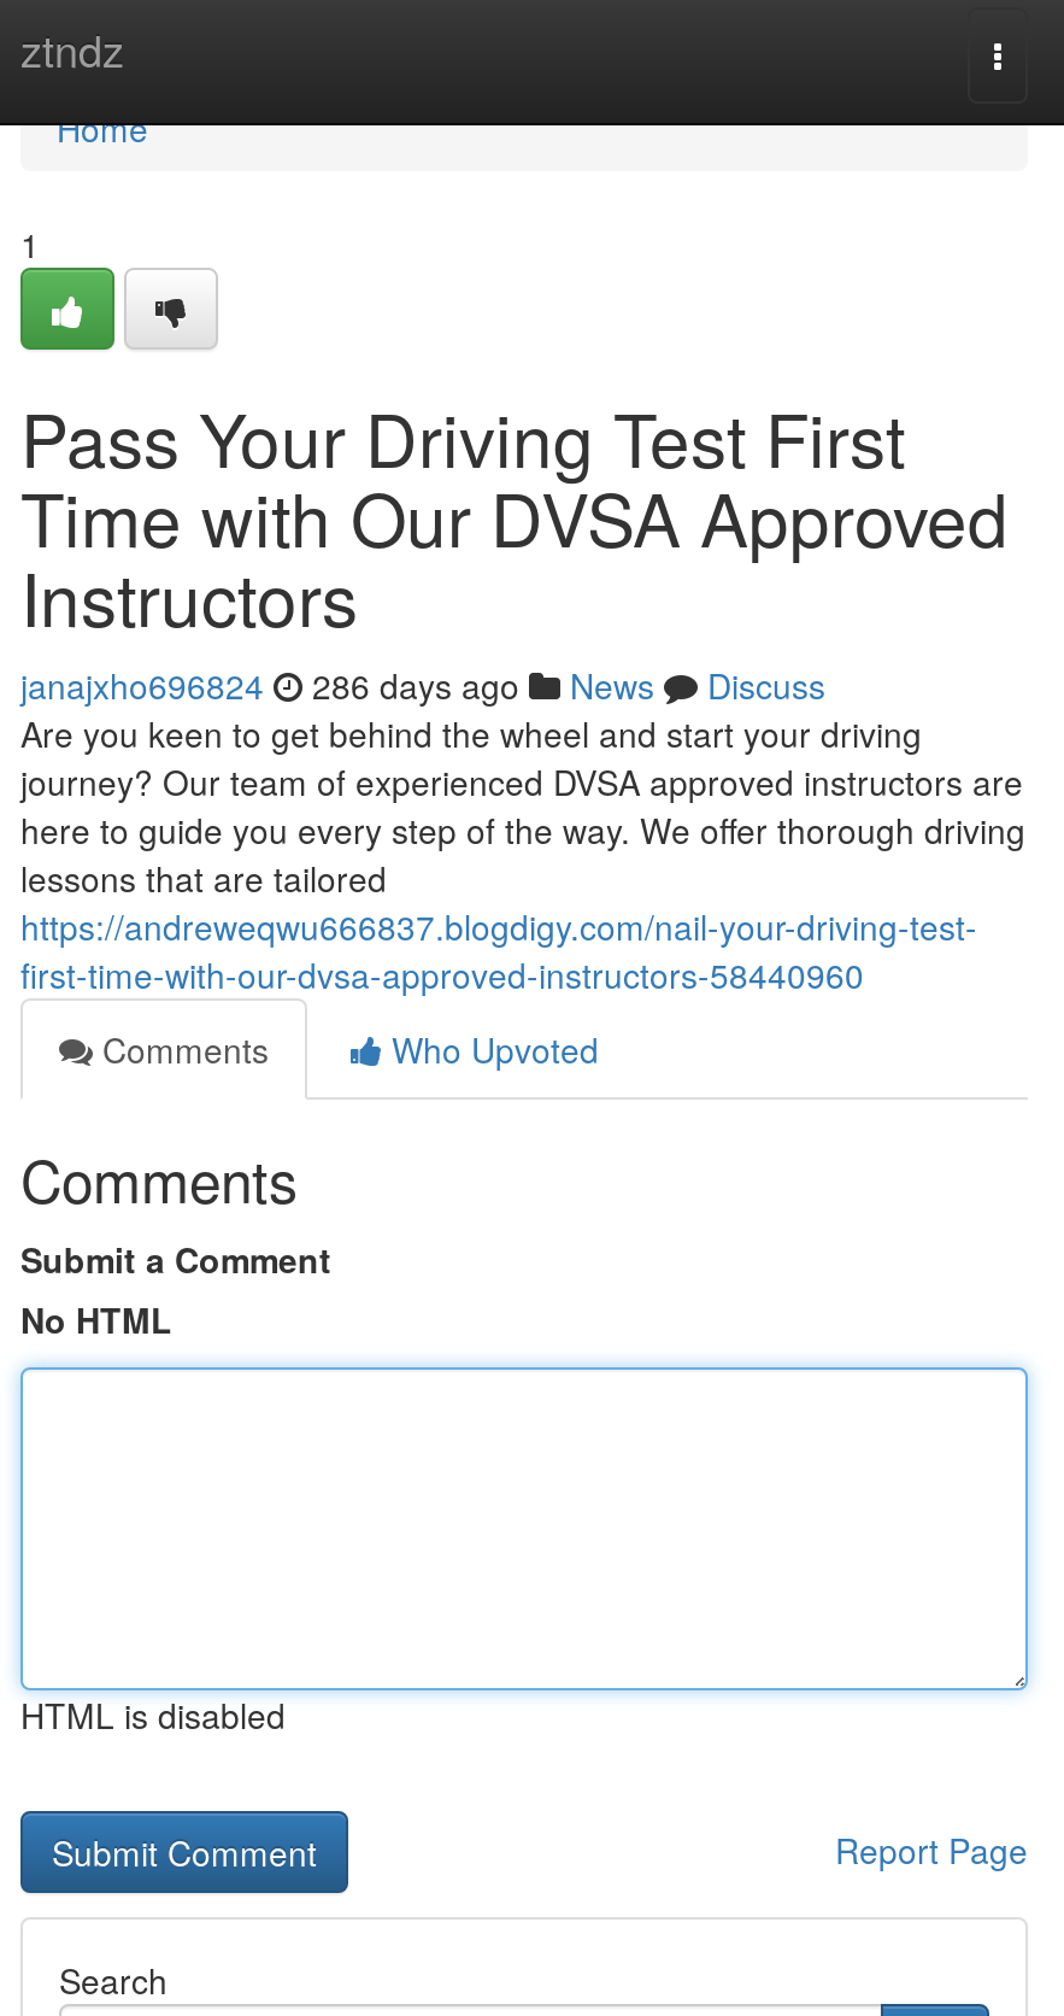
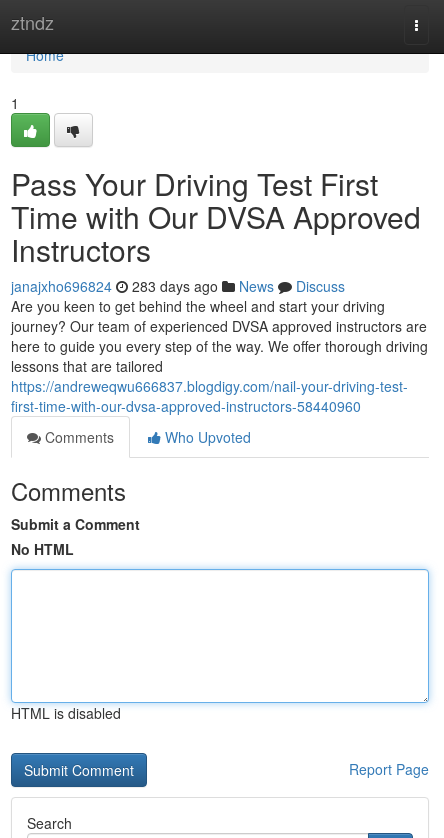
[20,661,825,709] janajxho696824 286 days ago News Discuss -> [11,276,345,296] janajxho696824 283 days ago News Discuss

